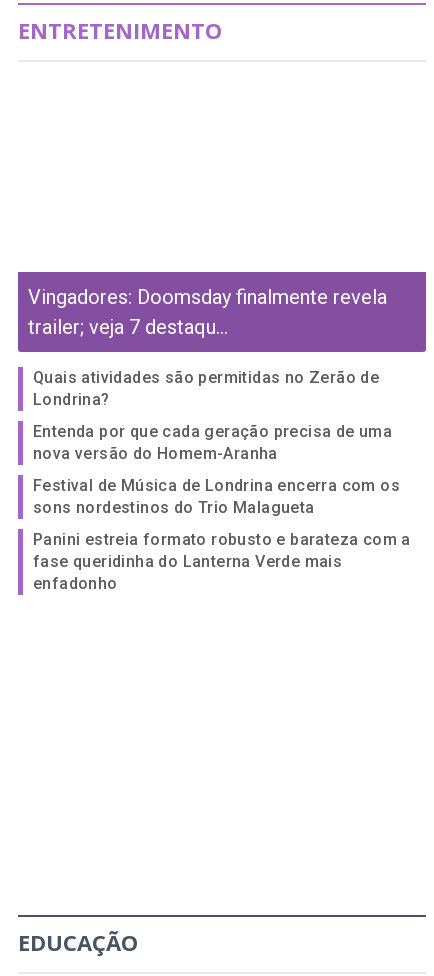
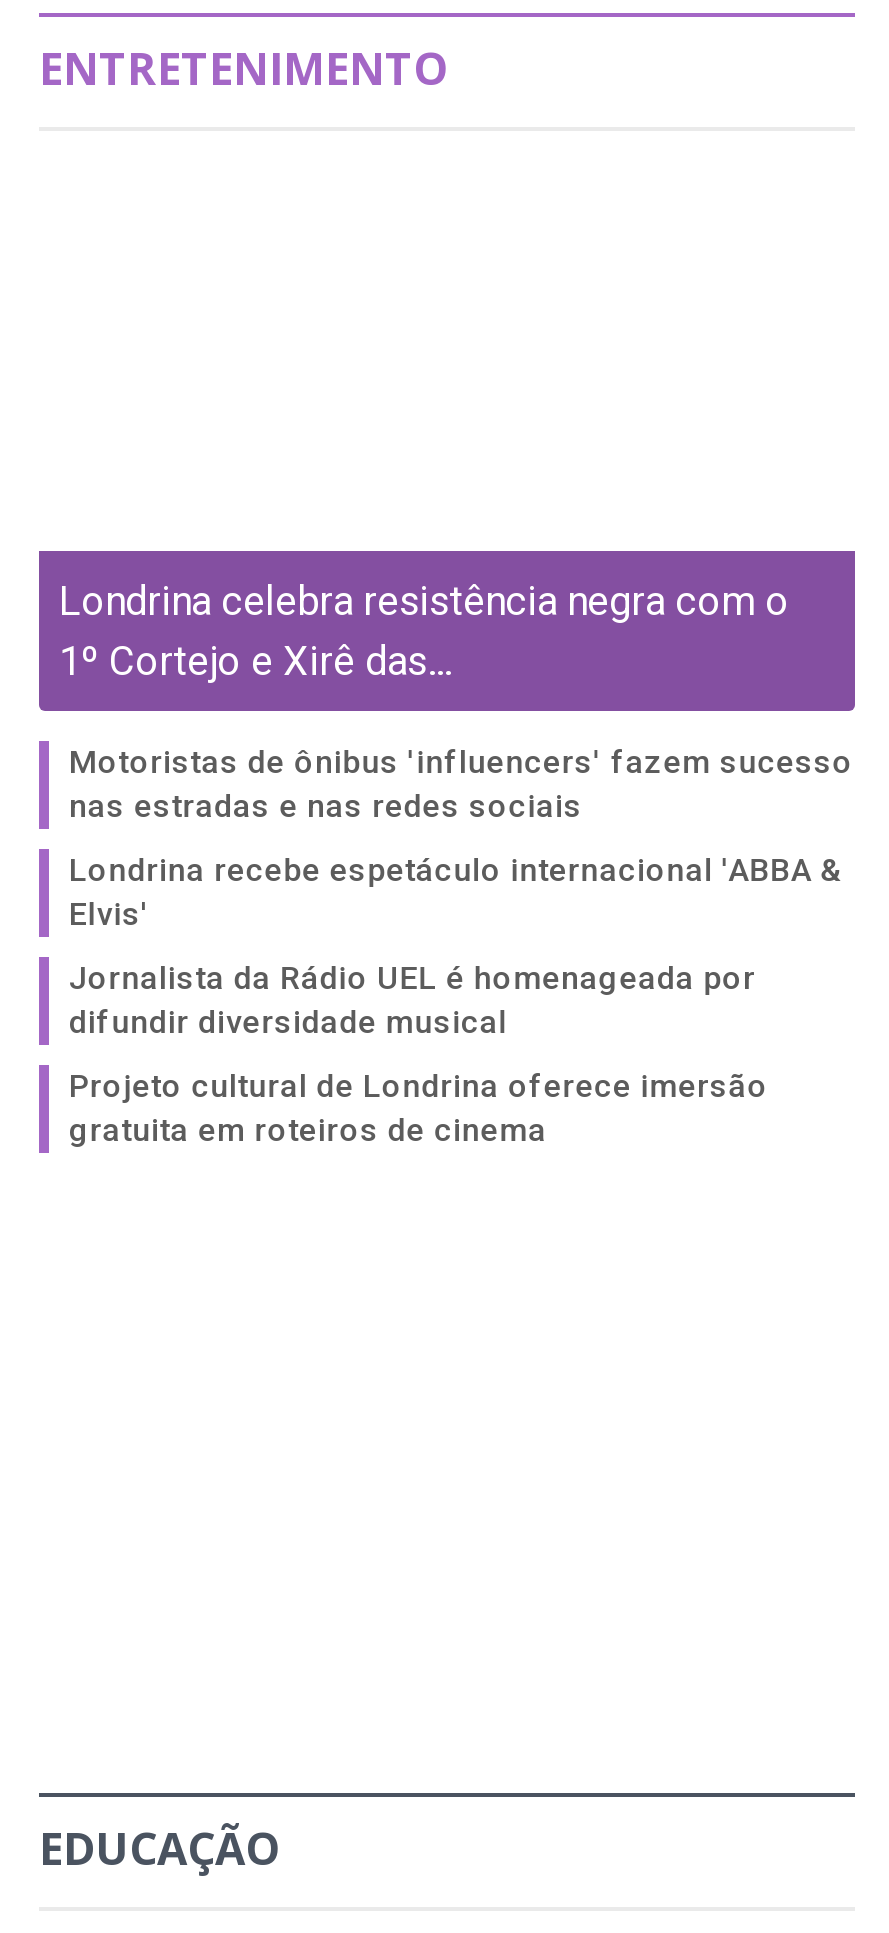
[28,285,387,339] Vingadores: Doomsday finalmente revela | trailer; veja 7 destaqu... -> [59,577,789,685] Londrina celebra resistência negra com o | 1º Cortejo e Xirê das...
[33,368,379,409] Quais atividades são permitidas no Zerão de | Londrina? -> [69,743,853,825] Motoristas de ônibus 'influencers' fazem sucesso | nas estradas e nas redes sociais
[33,422,392,463] Entenda por que cada geração precisa de uma | nova versão do Homem-Aranha -> [69,851,843,933] Londrina recebe espetáculo internacional 'ABBA & | Elvis'
[33,476,400,517] Festival de Música de Londrina encerra com os | sons nordestinos do Trio Malagueta -> [69,959,756,1041] Jornalista da Rádio UEL é homenageada por | difundir diversidade musical
[33,530,411,593] Panini estreia formato robusto e barateza com a | fase queridinha do Lanterna Verde mais | enfadonho -> [69,1067,768,1149] Projeto cultural de Londrina oferece imersão | gratuita em roteiros de cinema

